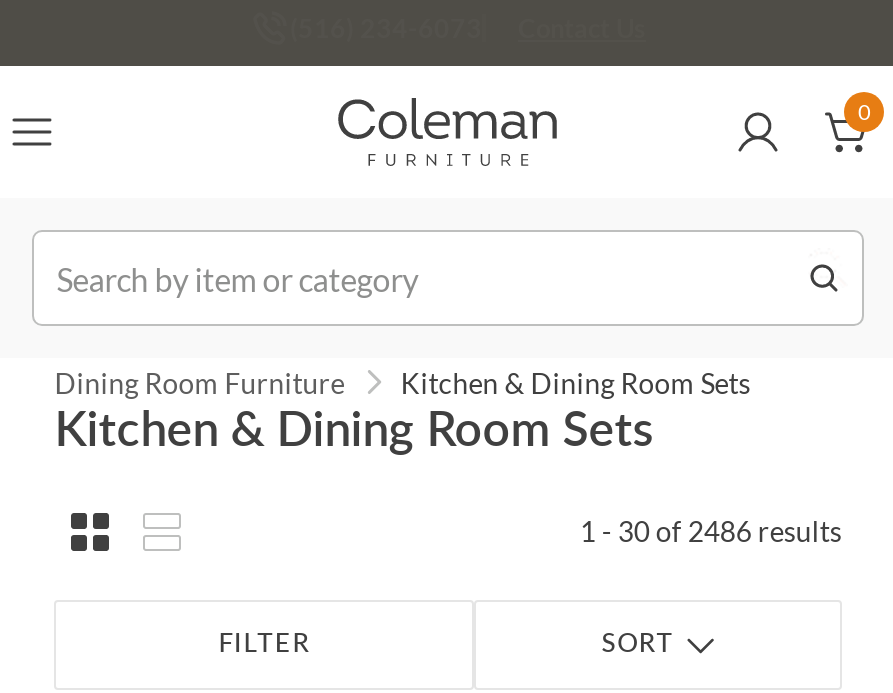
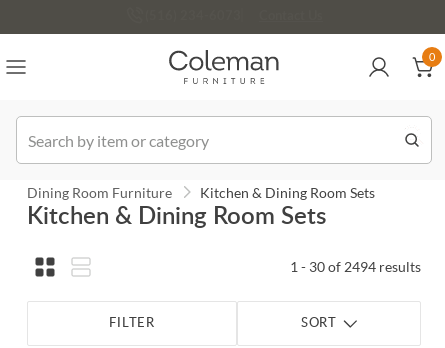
[580,513,842,547] 1 - 30 of 2486 results -> [290,257,421,274] 1 - 30 of 2494 results

